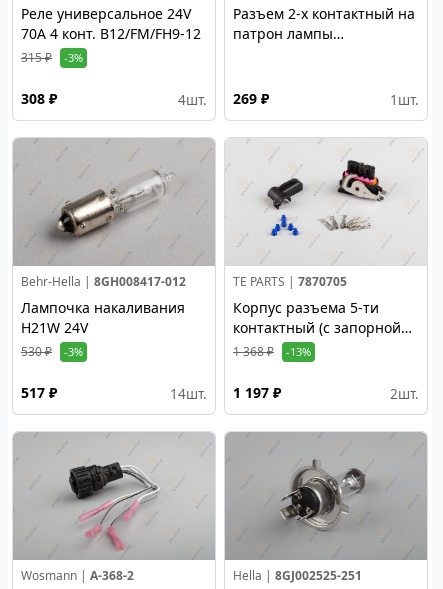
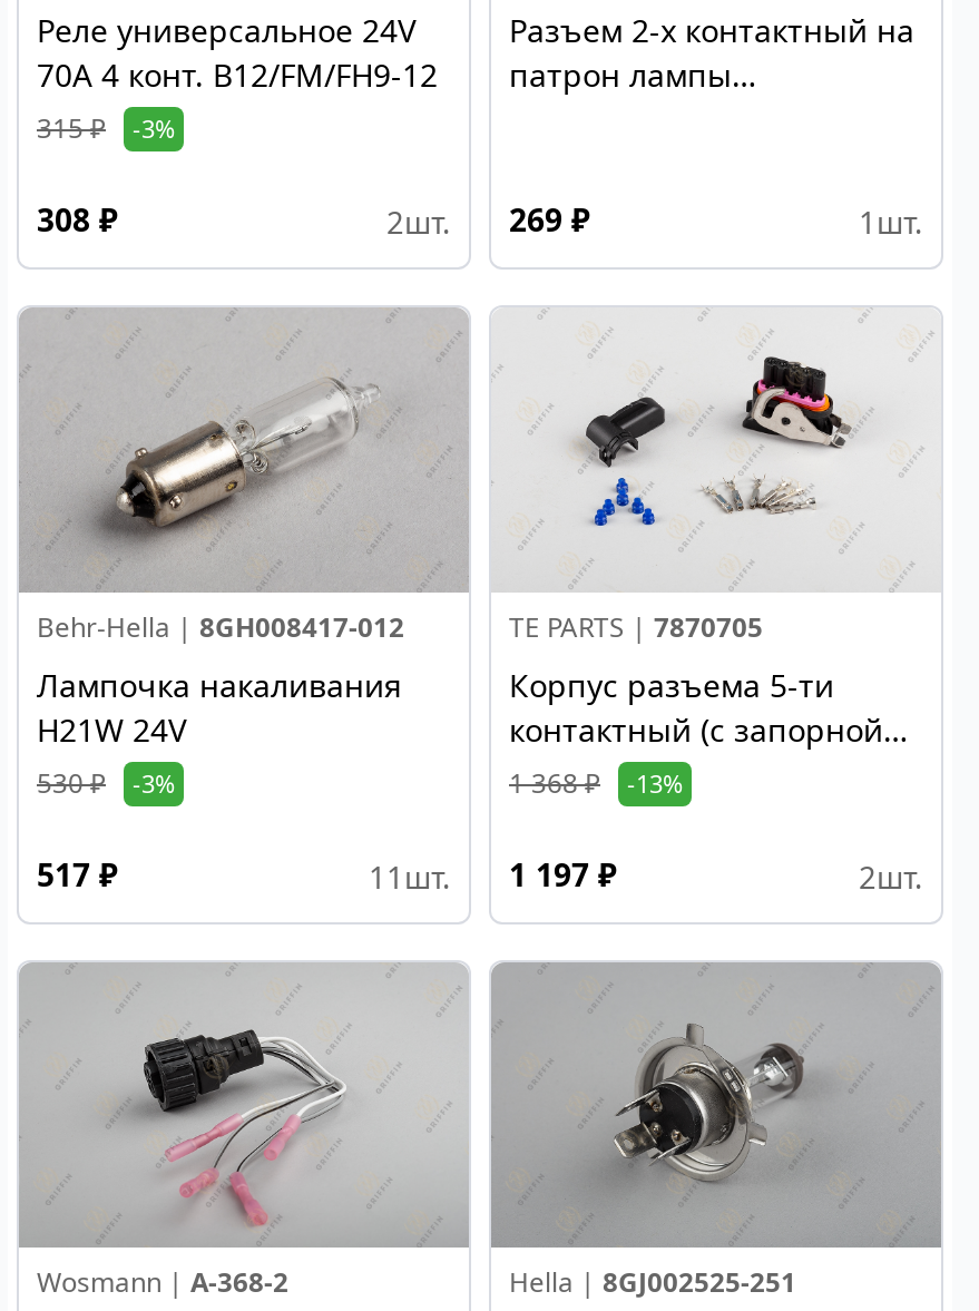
[178,89,269,109] 4шт. 269 ₽ -> [386,198,589,243] 2шт. 269 ₽
[170,383,281,403] 14 шт. 1 197 ₽ -> [369,853,616,898] 11 шт. 1 197 ₽

